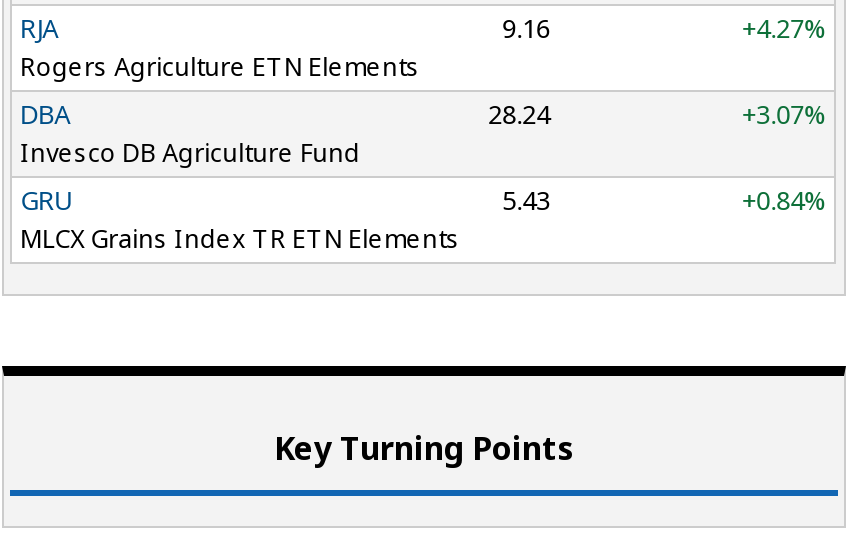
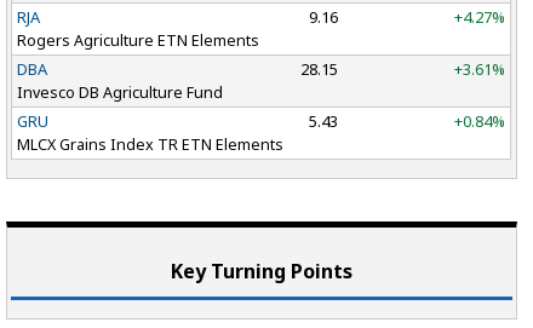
[488,95,550,131] 28.24 -> [301,58,338,79] 28.15
[742,95,826,131] +3.07% -> [454,58,505,79] +3.61%

